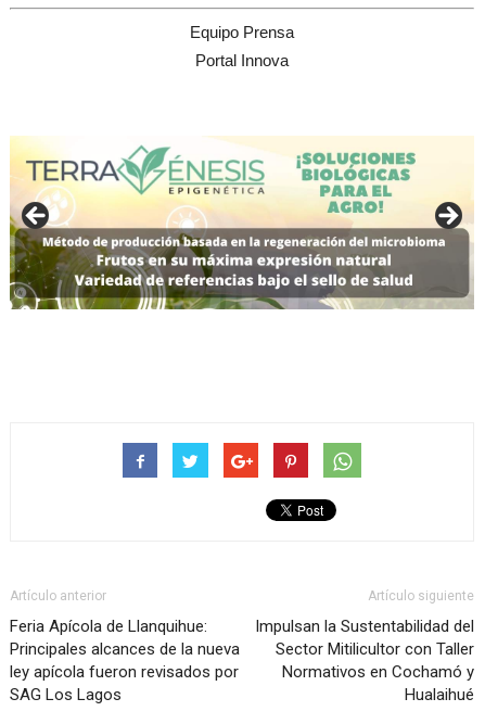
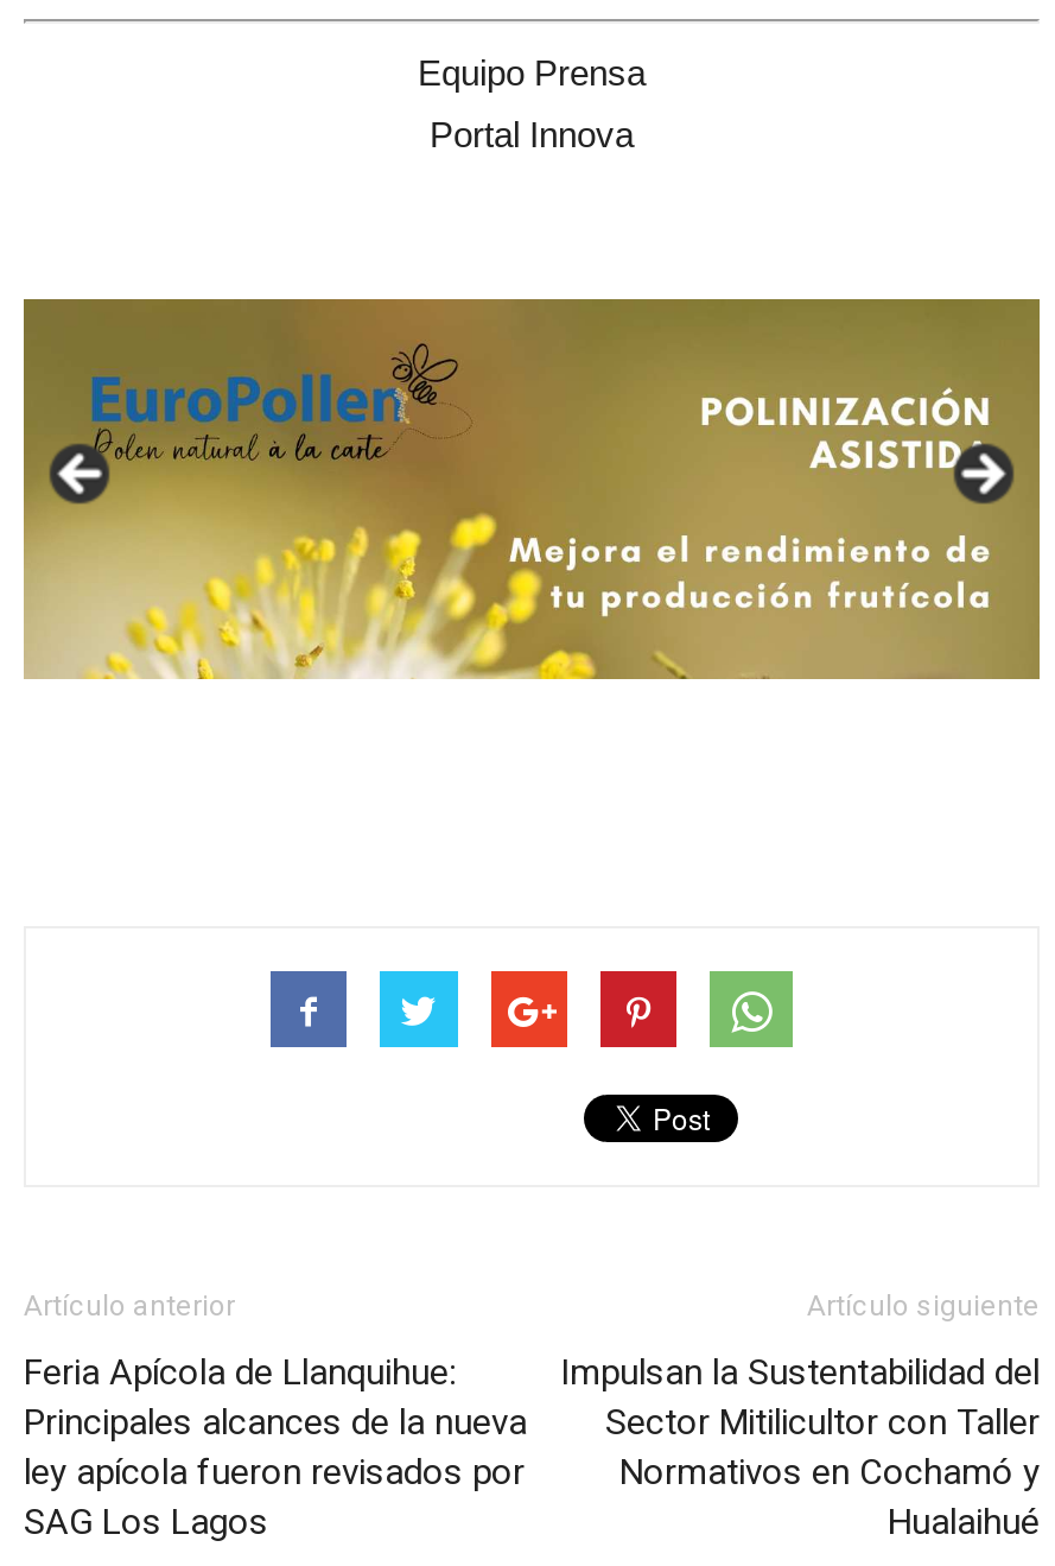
[10,136,474,310] [image] -> [21,297,1042,681] [image]

